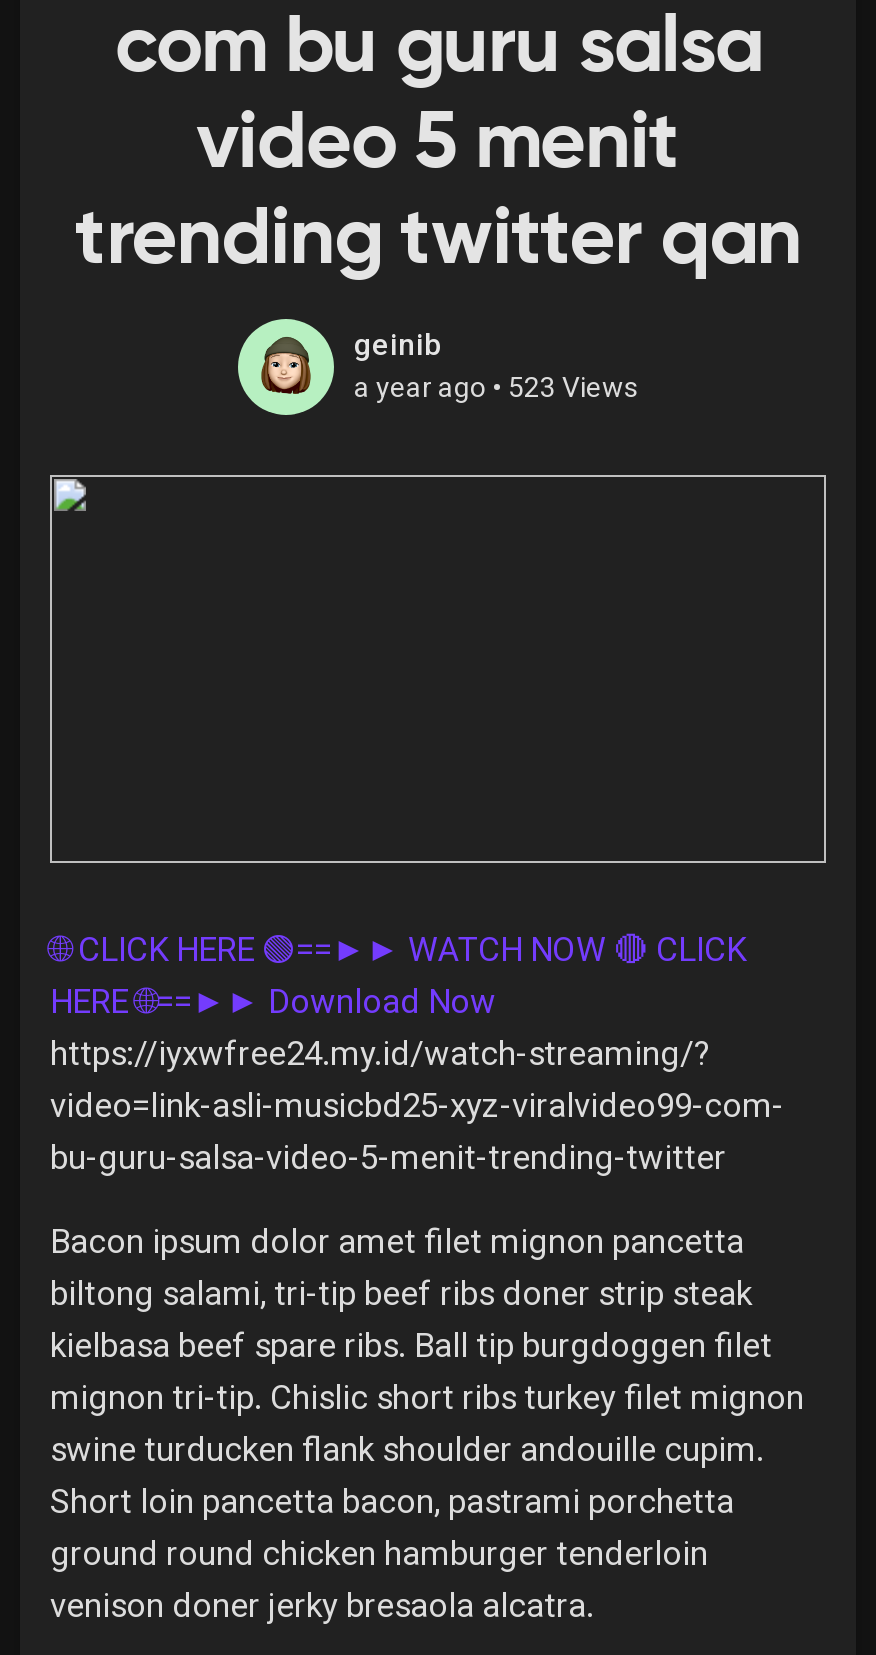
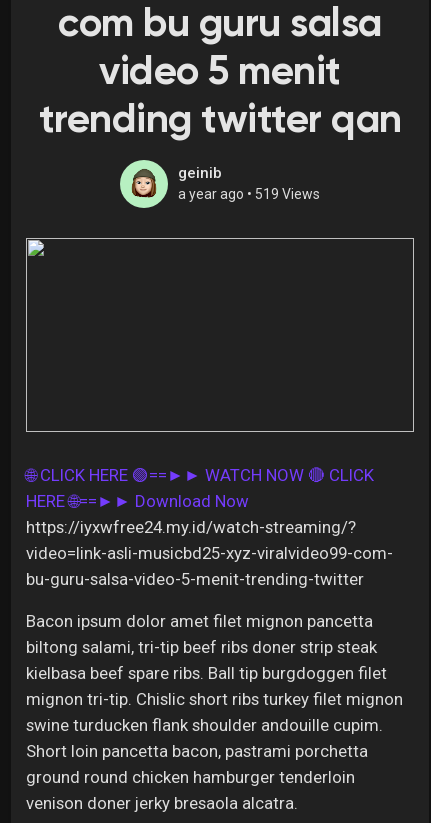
[354,371,638,403] a year ago • 523 Views -> [178,186,320,202] a year ago • 519 Views

